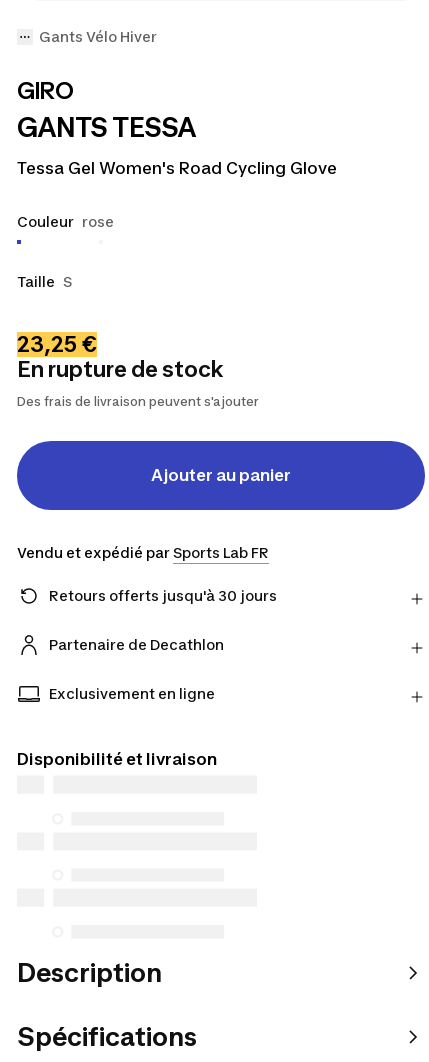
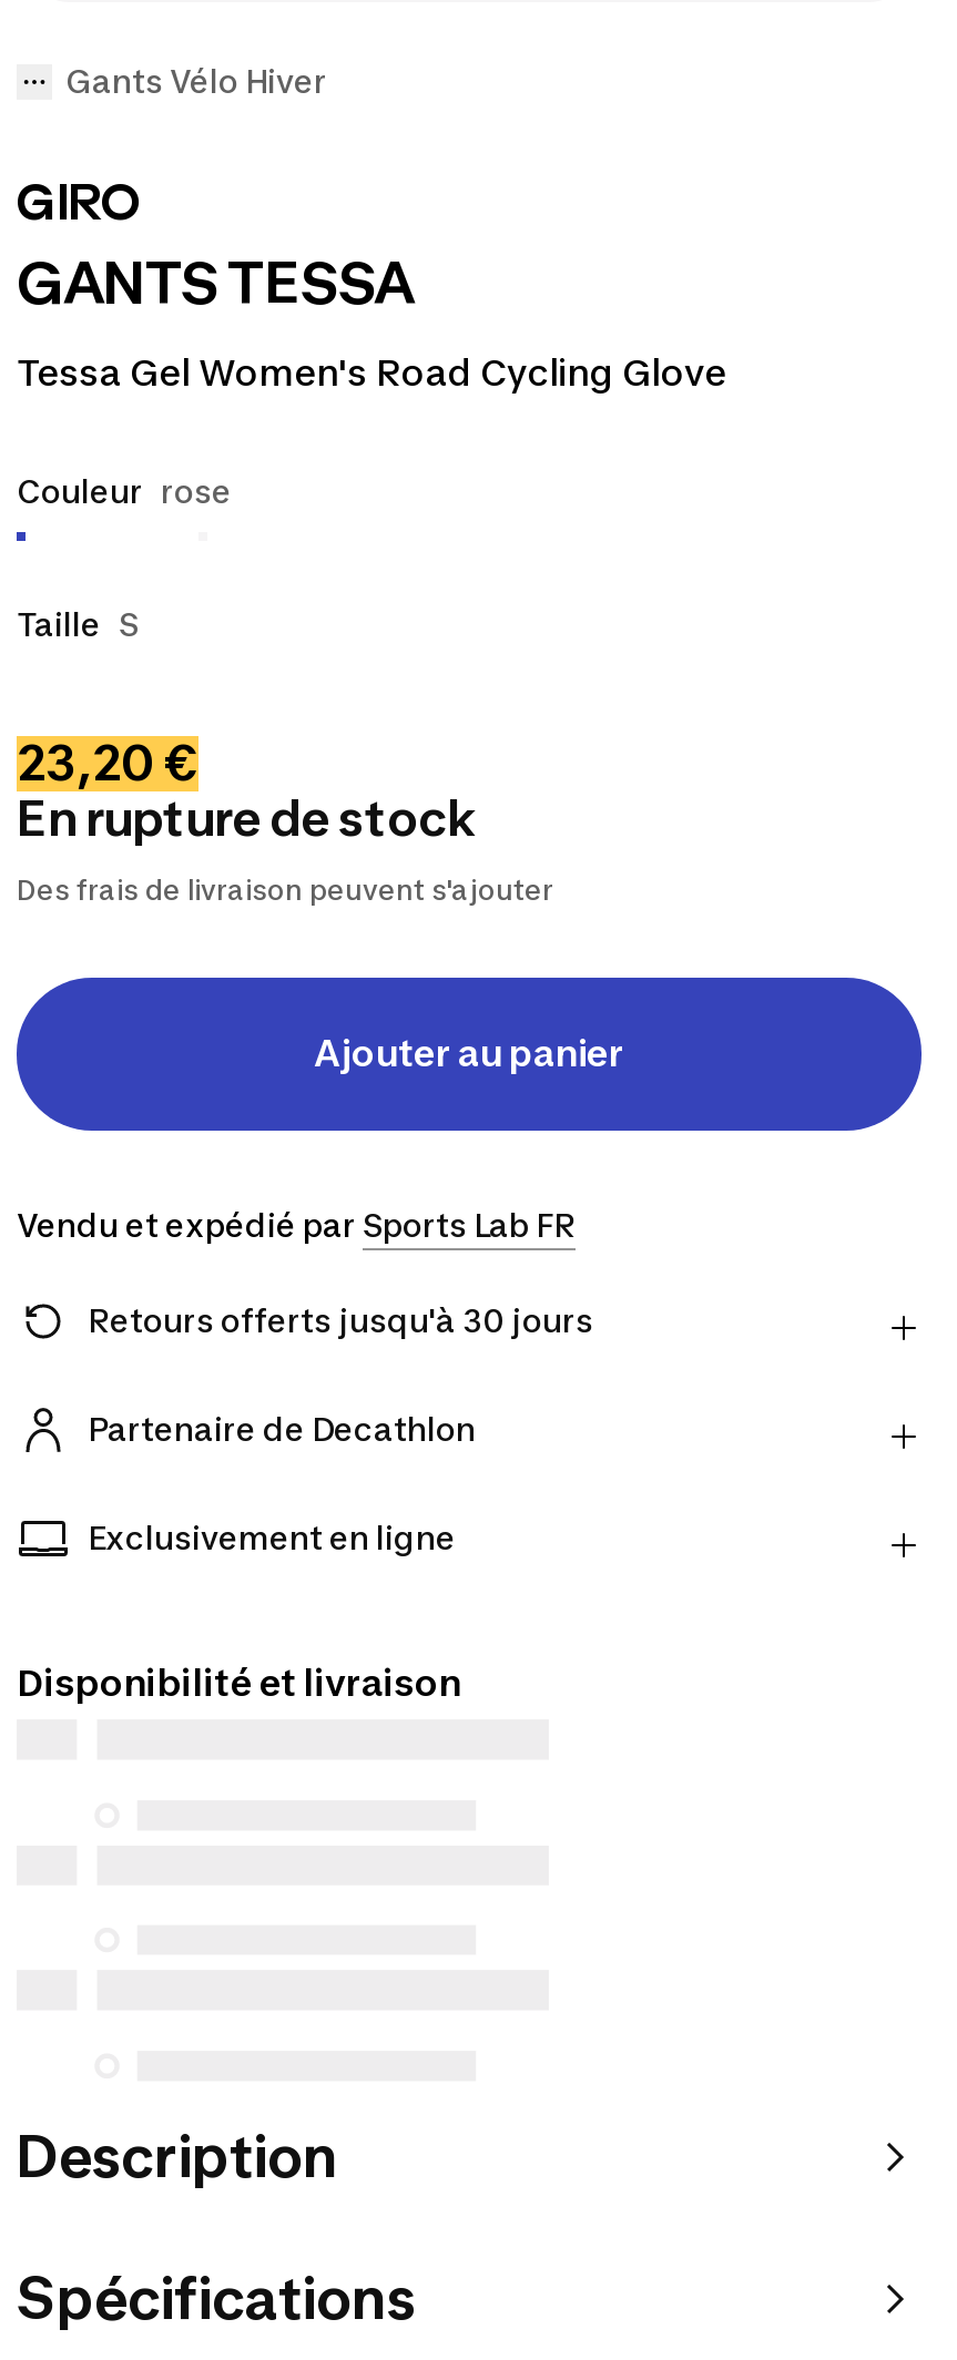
[17,331,97,357] 23,25 € -> [17,734,198,791] 23,20 €

